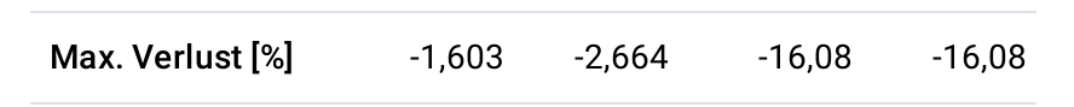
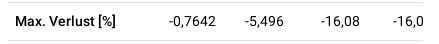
[410,38,504,76] -1,603 -> [169,13,216,29] -0,7642
[574,38,669,76] -2,664 -> [245,13,284,29] -5,496

